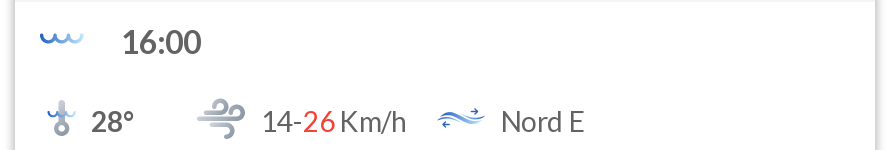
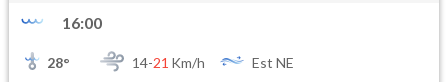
[261,105,585,139] 14-26 Km/h | Nord E -> [132,54,294,71] 14-21 Km/h | Est NE

